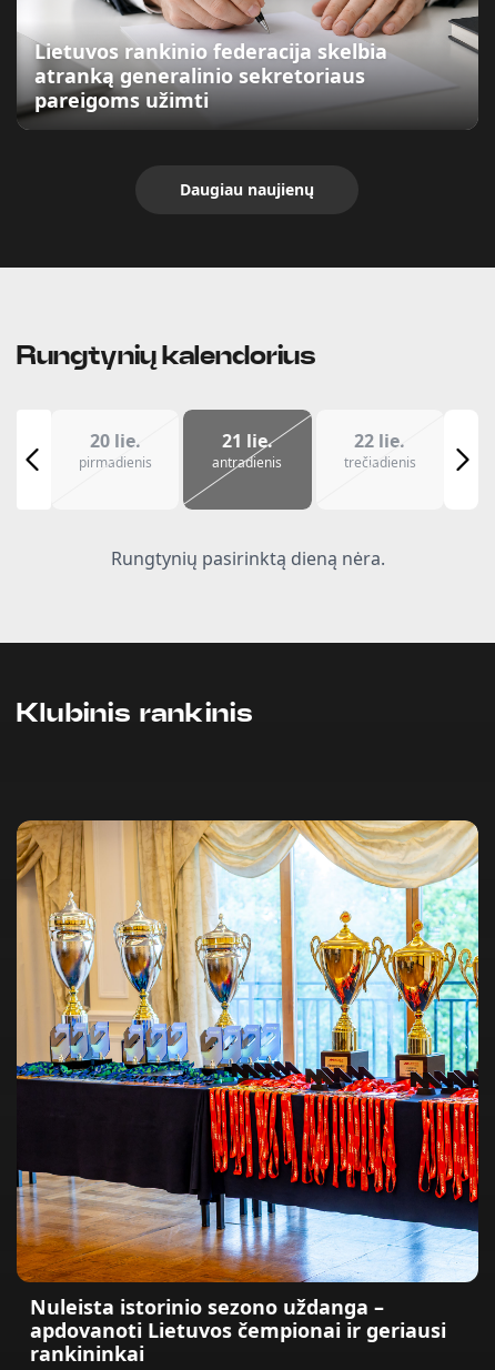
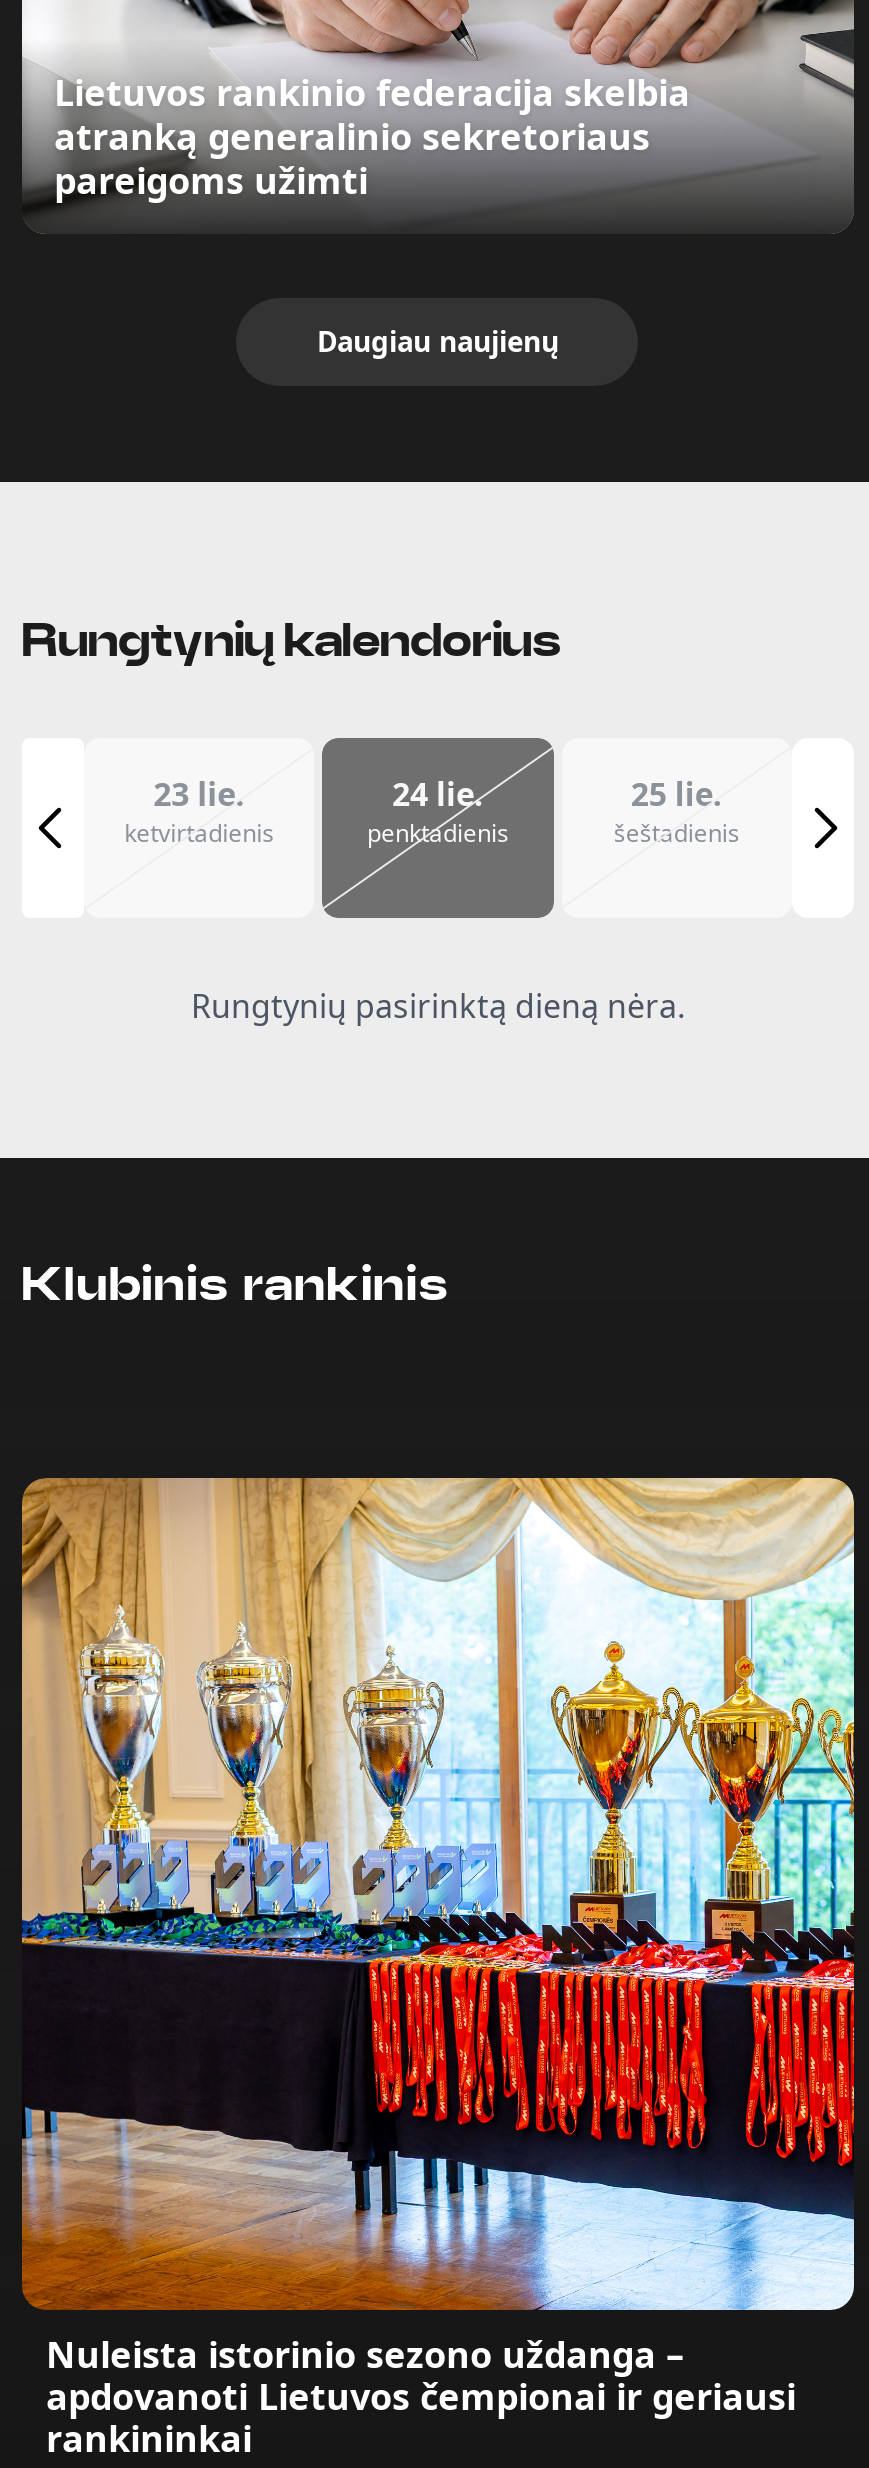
[78,429,152,472] 20 lie. | pirmadienis -> [124,772,274,850] 23 lie. | ketvirtadienis
[213,429,282,472] 21 lie. | antradienis -> [367,772,509,850] 24 lie. | penktadienis
[344,429,416,472] 22 lie. | trečiadienis -> [614,772,740,850] 25 lie. | šeštadienis

